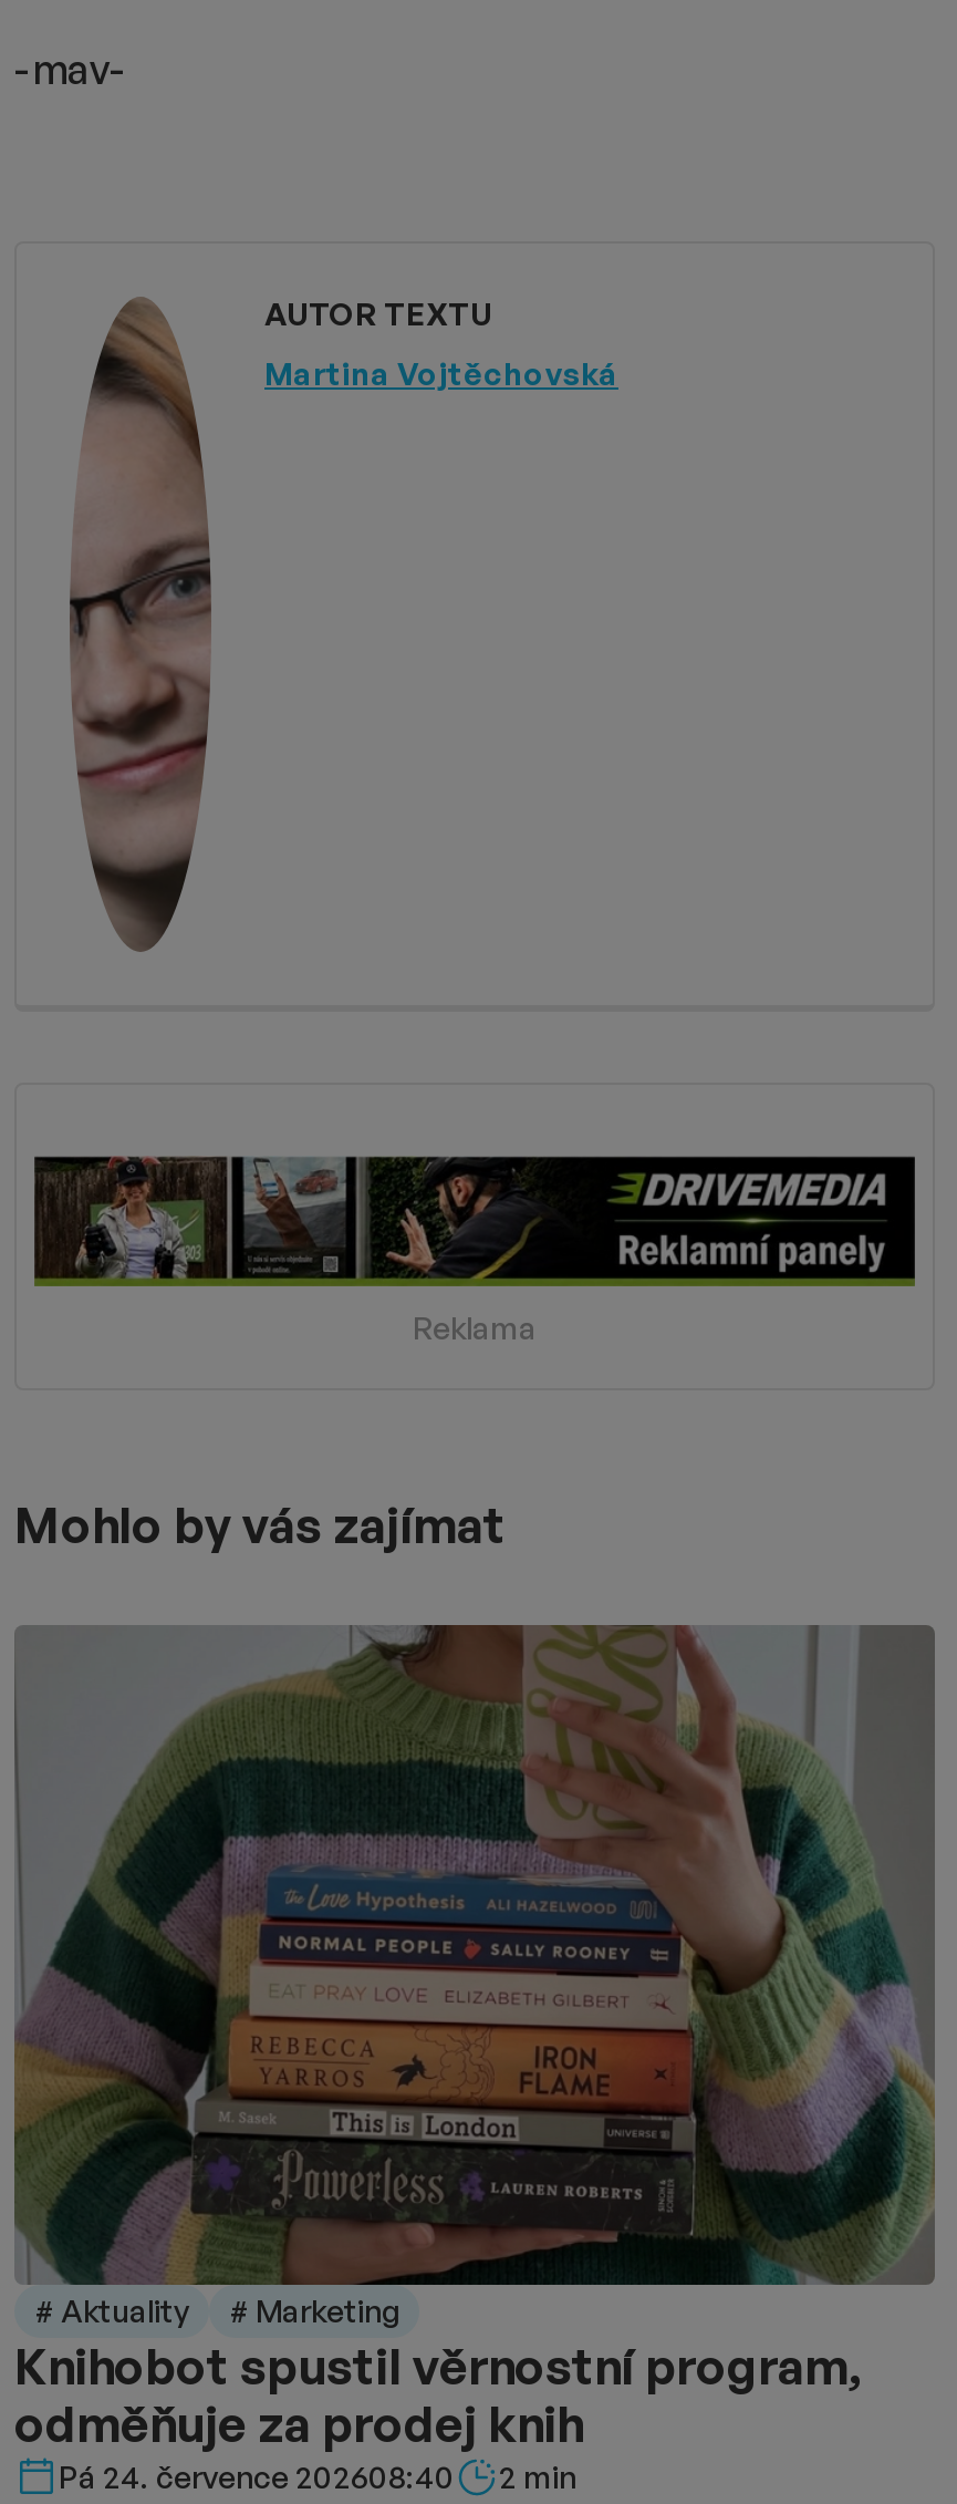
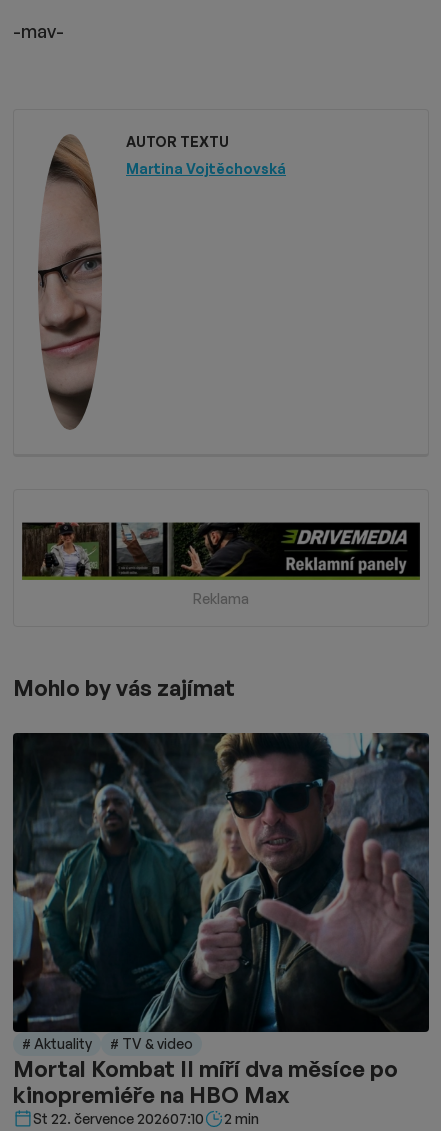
[12,1623,937,2496] [image] | # Marketing | Knihobot spustil věrnostní program, | odměňuje za prodej knih | Pá 24. července 202608:40 -> [12,732,430,1127] [image] | # TV & video | Mortal Kombat II míří dva měsíce po | kinopremiéře na HBO Max | St 22. července 202607:10

